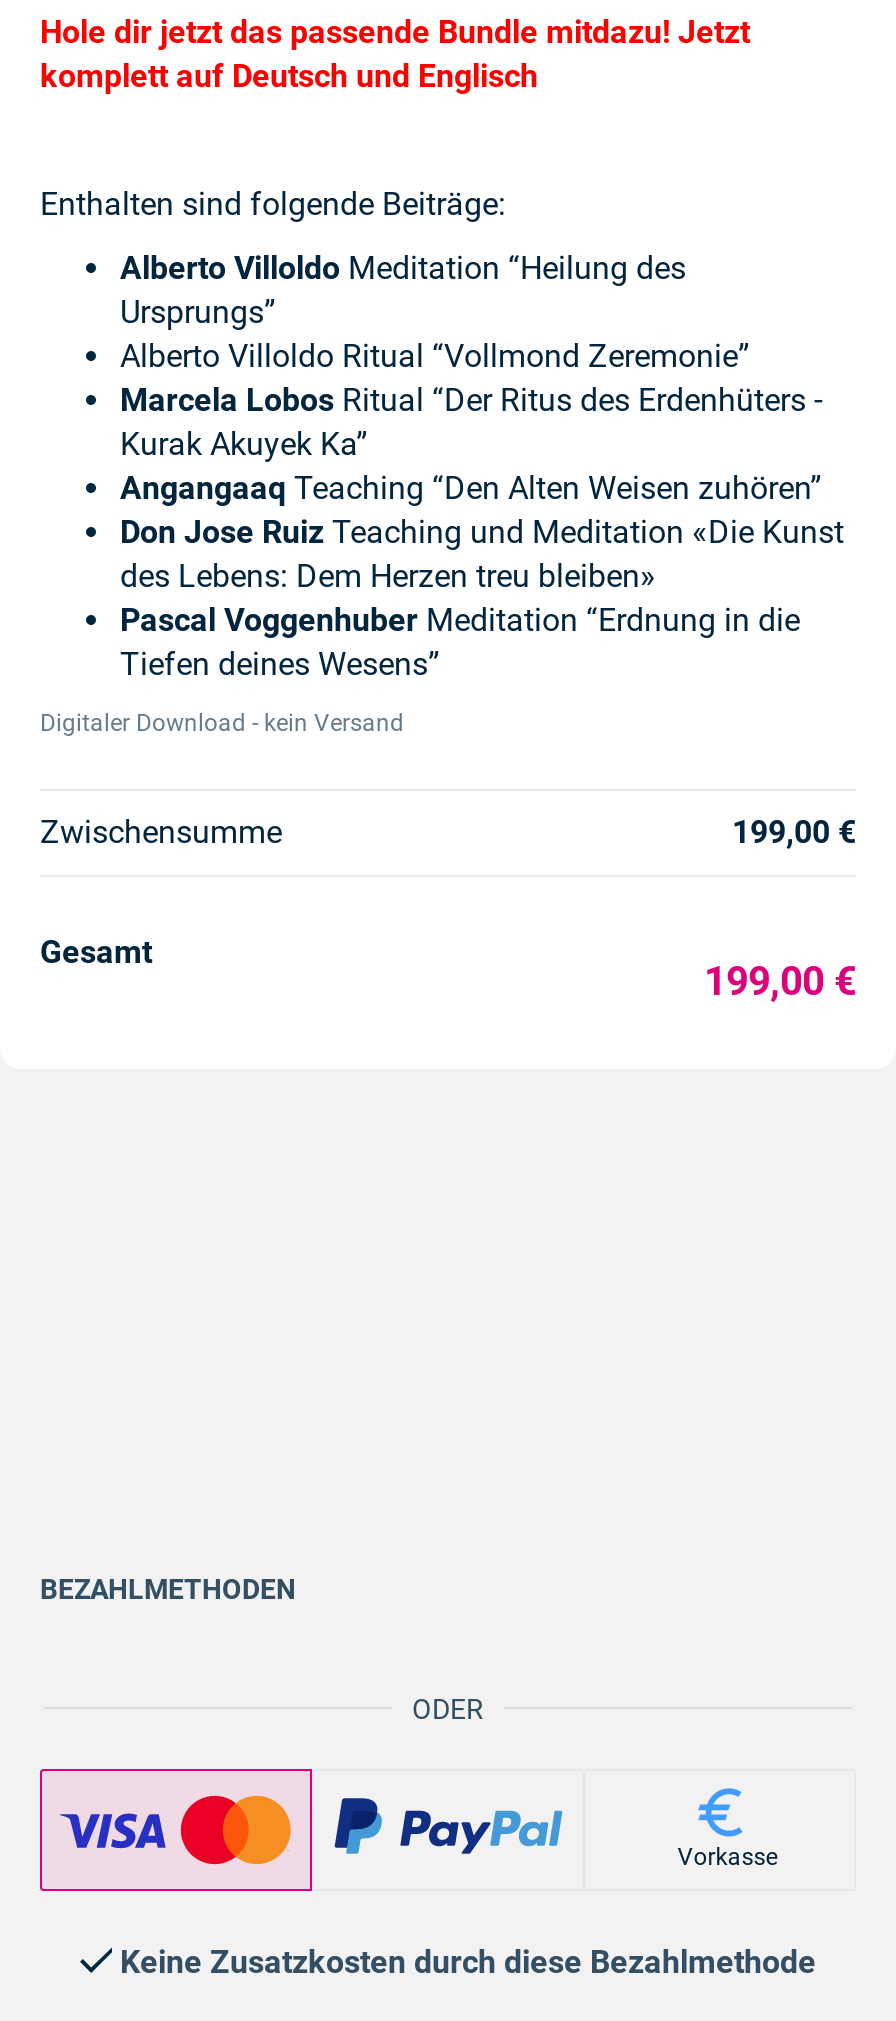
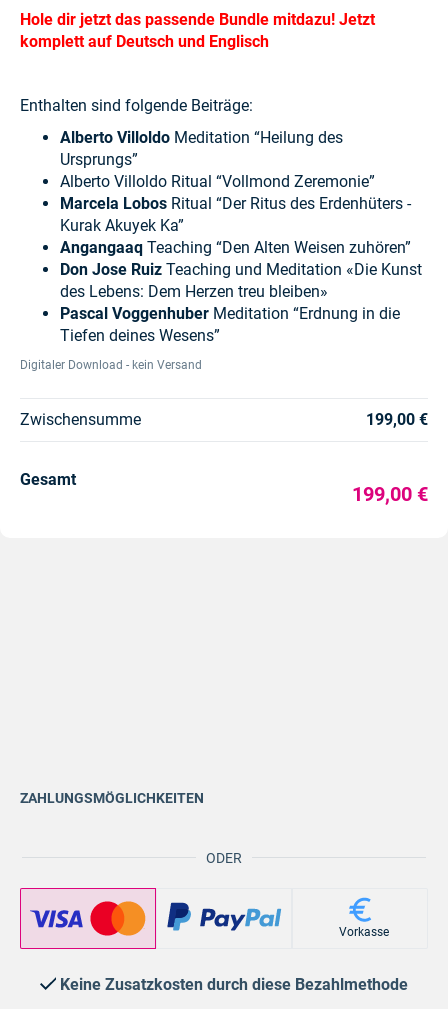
[40,1573,296,1605] BEZAHLMETHODEN -> [20,790,204,806] ZAHLUNGSMÖGLICHKEITEN

